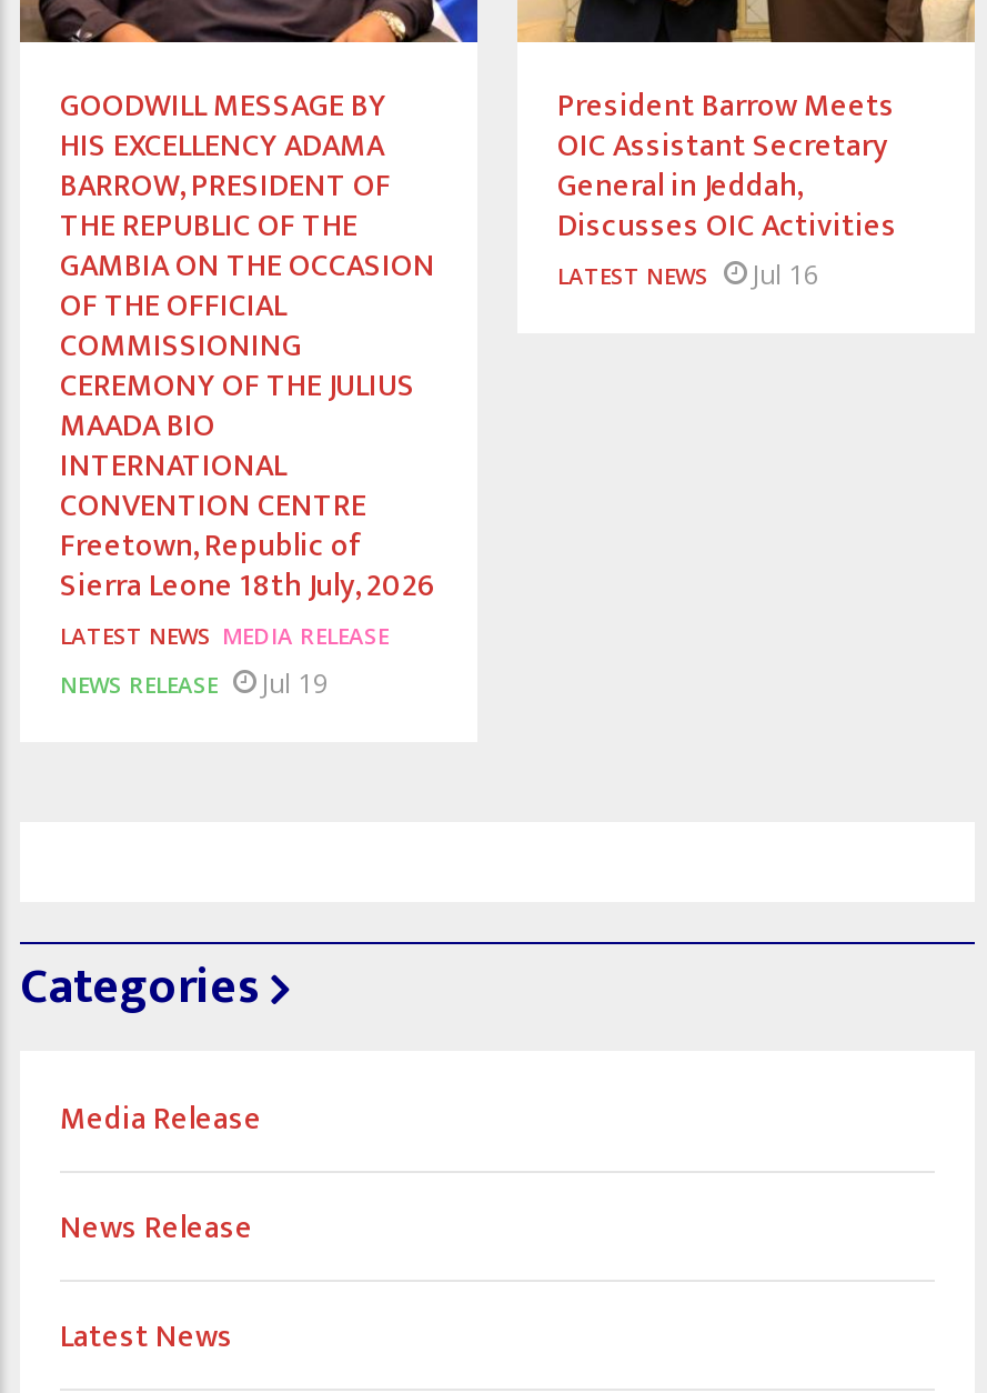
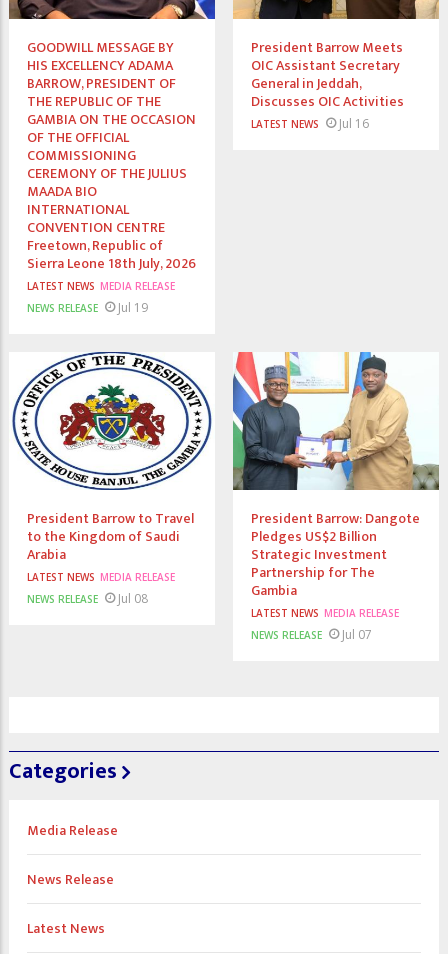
none -> [12,351,212,607] [image] | President Barrow to Travel | to the Kingdom of Saudi | Arabia | LATEST NEWS MEDIA RELEASE | NEWS RELEASE | Jul 08
none -> [232,351,440,643] [image] | President Barrow: Dangote | Pledges US$2 Billion | Strategic Investment | Partnership for The | Gambia | LATEST NEWS MEDIA RELEASE | NEWS RELEASE | Jul 07

